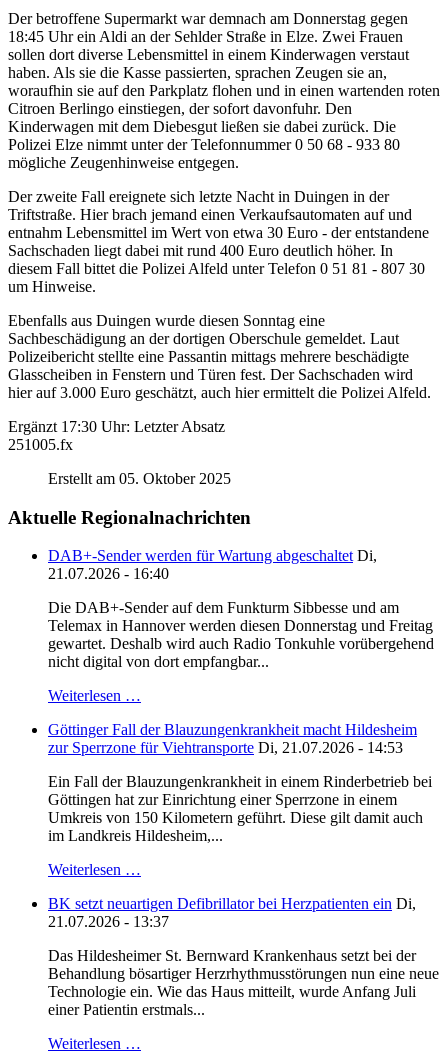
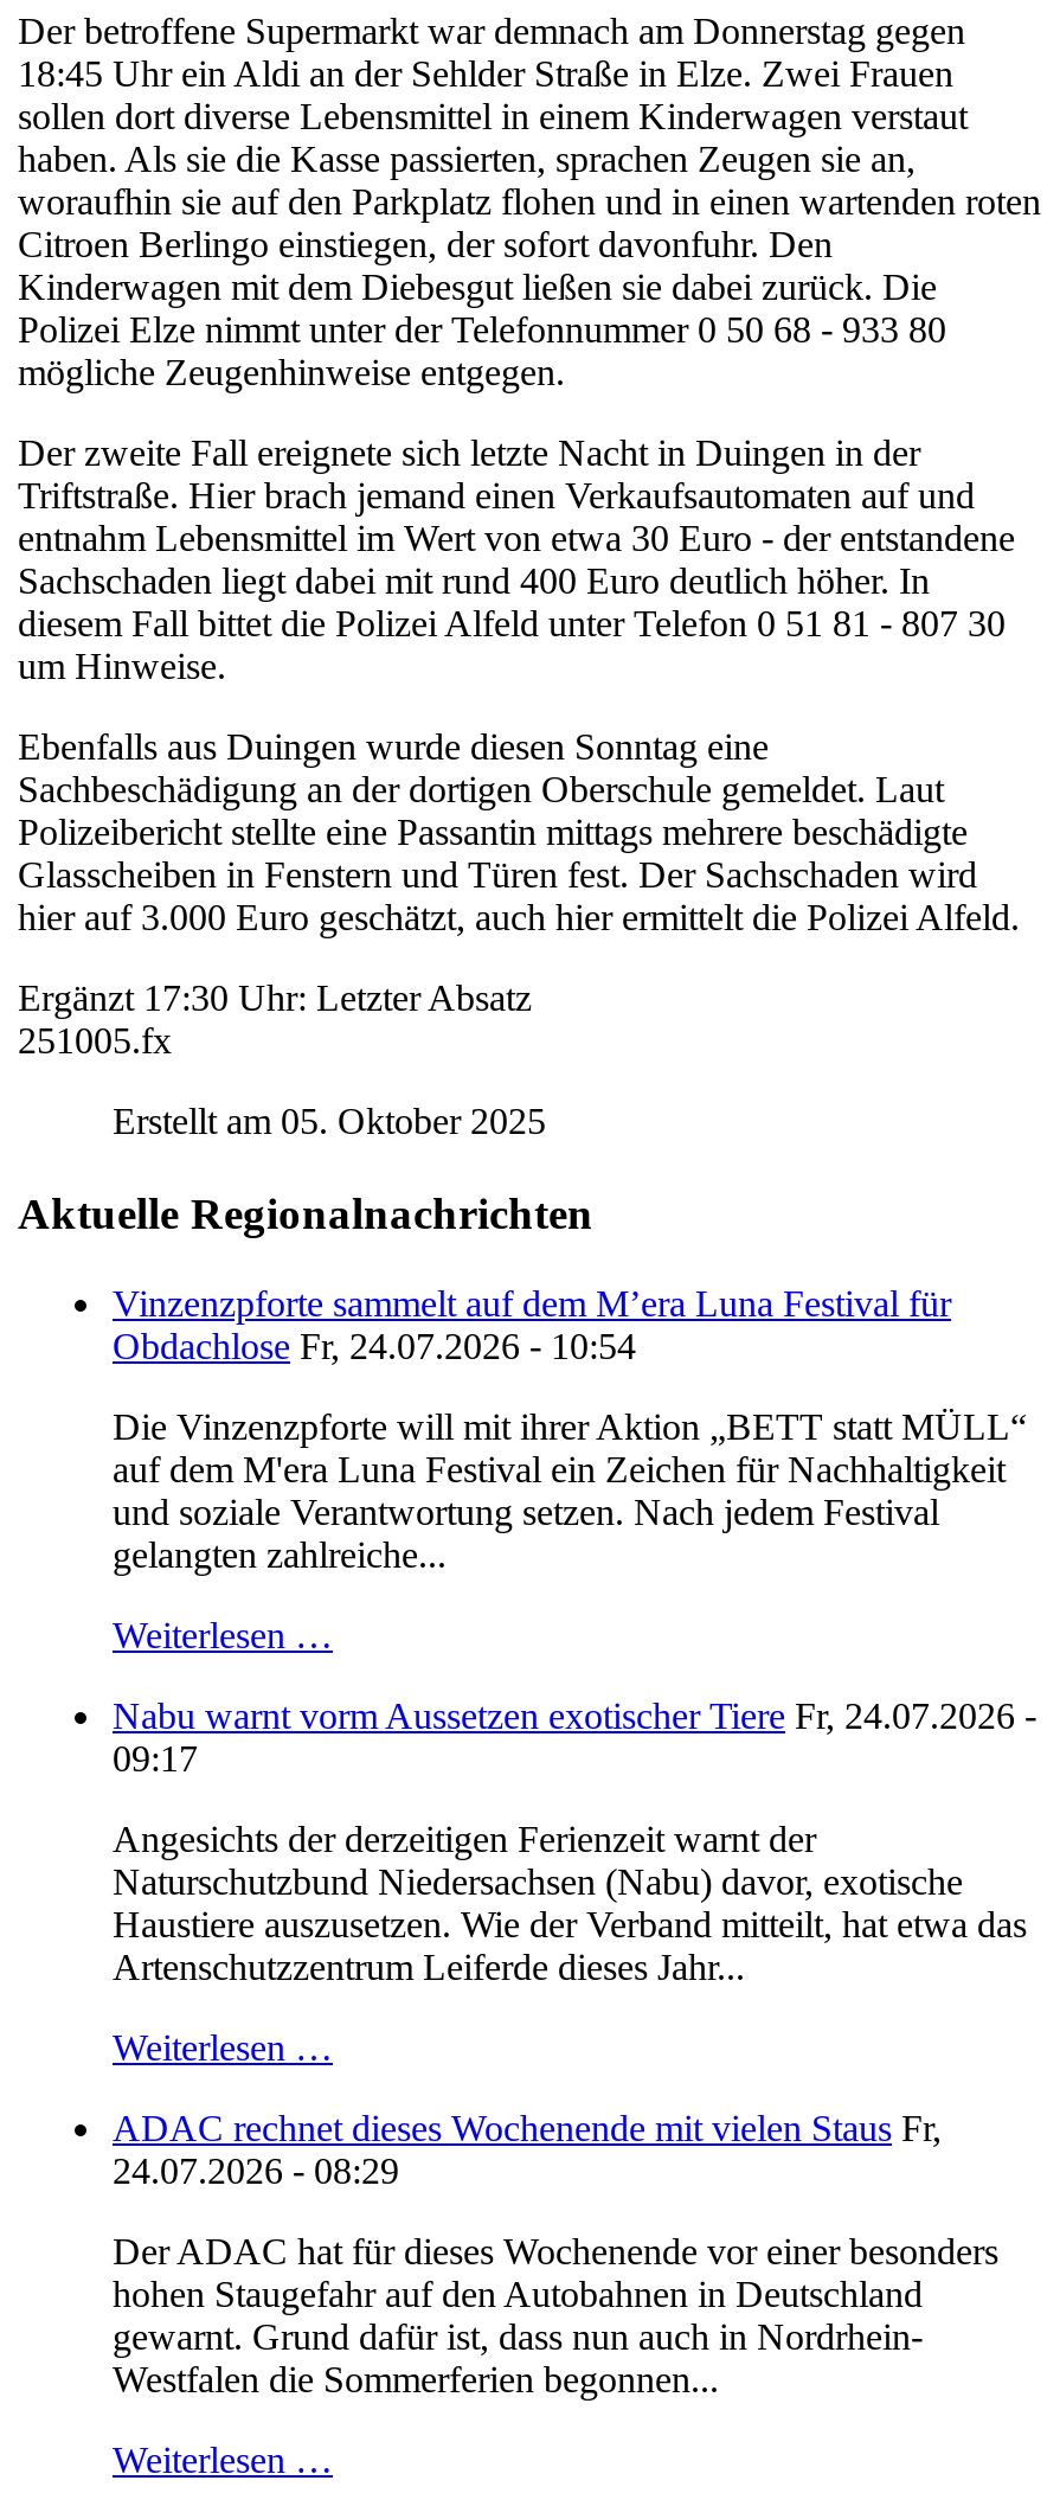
[48,547,377,582] DAB+-Sender werden für Wartung abgeschaltet Di, | 21.07.2026 - 16:40 -> [113,1284,951,1367] Vinzenzpforte sammelt auf dem M’era Luna Festival für | Obdachlose Fr, 24.07.2026 - 10:54
[48,599,434,670] Die DAB+-Sender auf dem Funkturm Sibbesse und am | Telemax in Hannover werden diesen Donnerstag und Freitag | gewartet. Deshalb wird auch Radio Tonkuhle vorübergehend | nicht digital von dort empfangbar... -> [113,1407,1027,1575] Die Vinzenzpforte will mit ihrer Aktion „BETT statt MÜLL“ | auf dem M'era Luna Festival ein Zeichen für Nachhaltigkeit | und soziale Verantwortung setzen. Nach jedem Festival | gelangten zahlreiche...
[48,721,417,756] Göttinger Fall der Blauzungenkrankheit macht Hildesheim | zur Sperrzone für Viehtransporte Di, 21.07.2026 - 14:53 -> [113,1696,1036,1779] Nabu warnt vorm Aussetzen exotischer Tiere Fr, 24.07.2026 - | 09:17
[48,773,432,844] Ein Fall der Blauzungenkrankheit in einem Rinderbetrieb bei | Göttingen hat zur Einrichtung einer Sperrzone in einem | Umkreis von 150 Kilometern geführt. Diese gilt damit auch | im Landkreis Hildesheim,... -> [113,1819,1027,1988] Angesichts der derzeitigen Ferienzeit warnt der | Naturschutzbund Niedersachsen (Nabu) davor, exotische | Haustiere auszusetzen. Wie der Verband mitteilt, hat etwa das | Artenschutzzentrum Leiferde dieses Jahr...
[48,895,416,930] BK setzt neuartigen Defibrillator bei Herzpatienten ein Di, | 21.07.2026 - 13:37 -> [113,2109,942,2192] ADAC rechnet dieses Wochenende mit vielen Staus Fr, | 24.07.2026 - 08:29
[48,947,439,1018] Das Hildesheimer St. Bernward Krankenhaus setzt bei der | Behandlung bösartiger Herzrhythmusstörungen nun eine neue | Technologie ein. Wie das Haus mitteilt, wurde Anfang Juli | einer Patientin erstmals... -> [113,2232,998,2400] Der ADAC hat für dieses Wochenende vor einer besonders | hohen Staugefahr auf den Autobahnen in Deutschland | gewarnt. Grund dafür ist, dass nun auch in Nordrhein- | Westfalen die Sommerferien begonnen...

